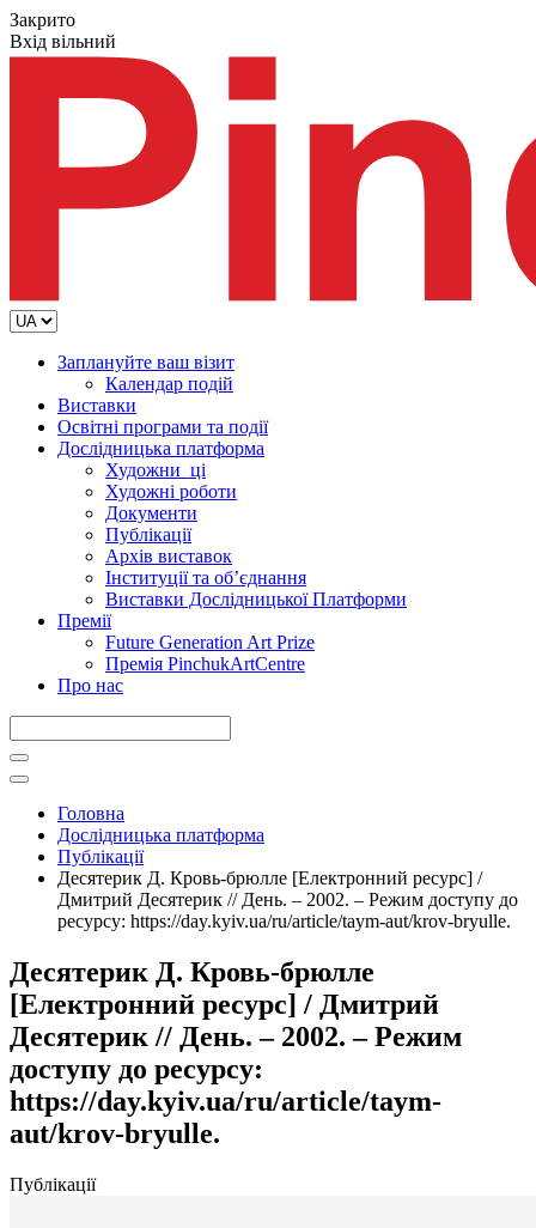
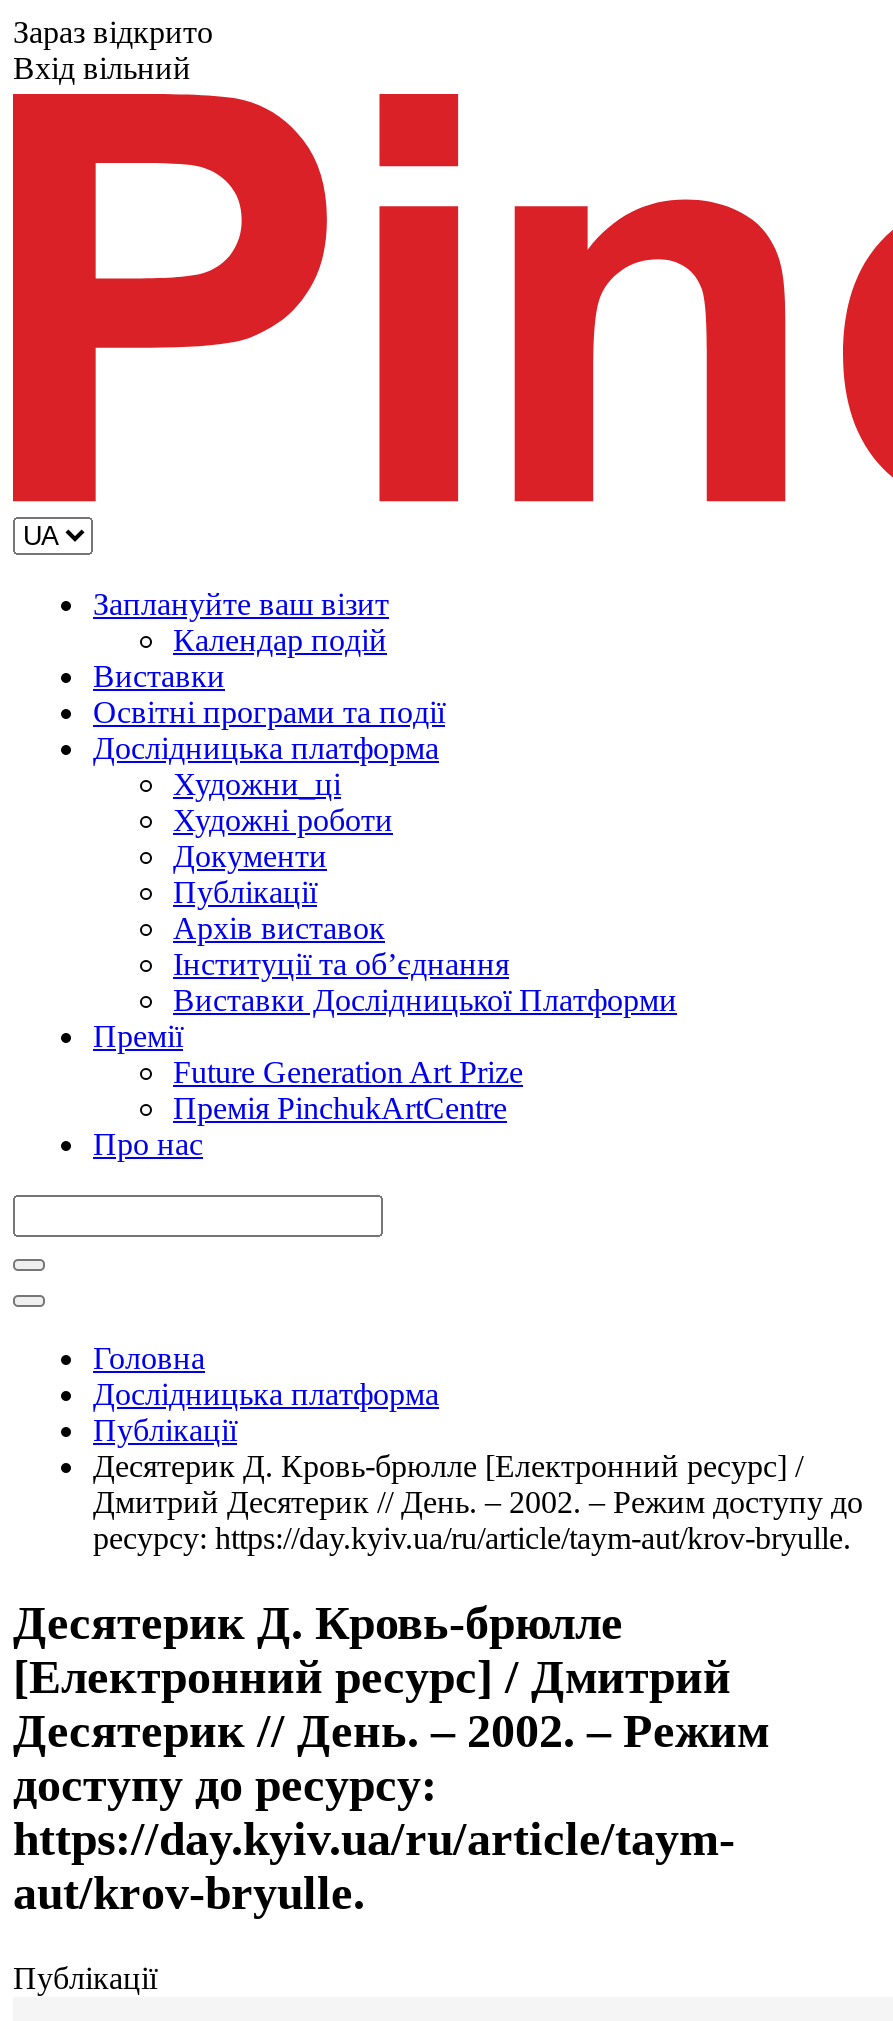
[10,10,75,30] Закрито -> [13,15,213,49] Зараз відкрито

